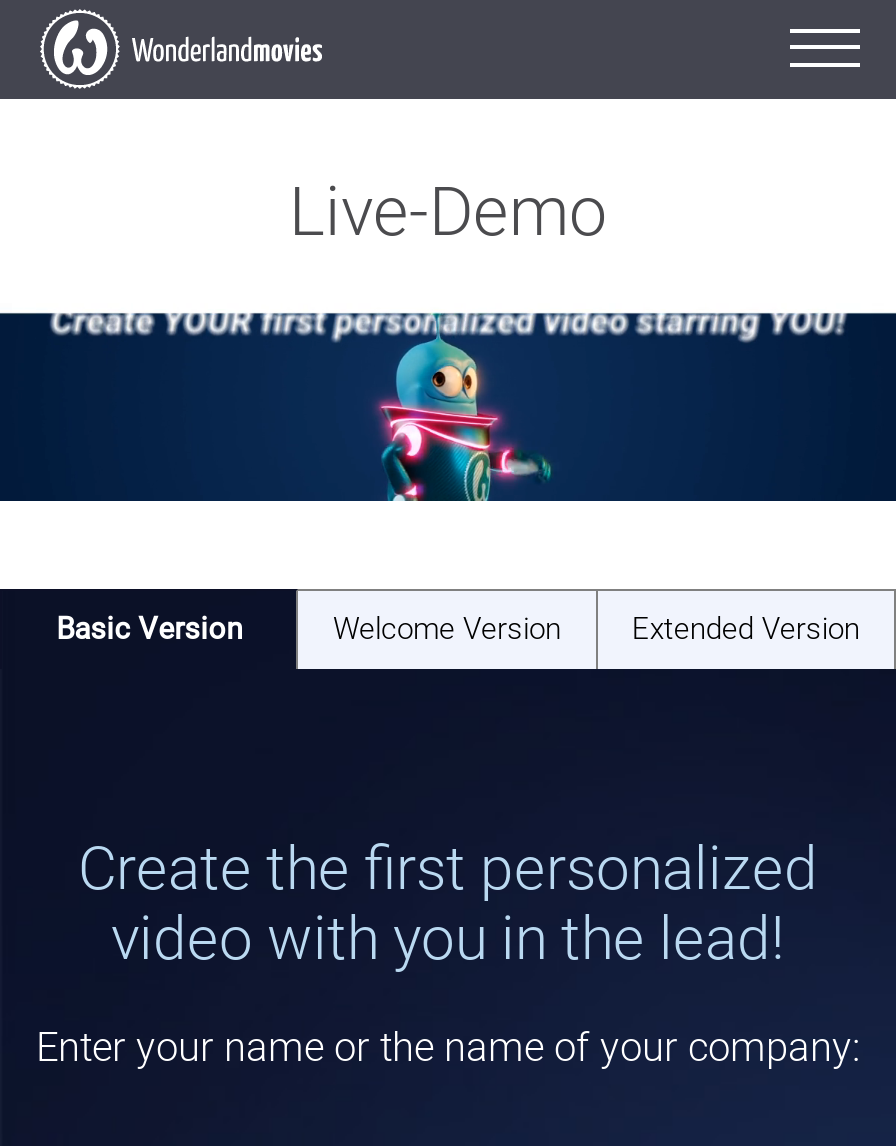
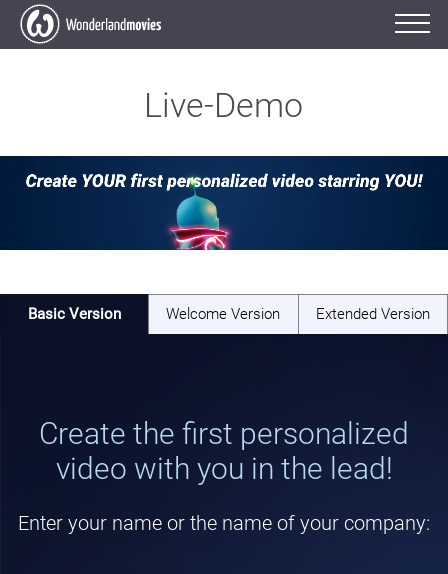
[50,311,848,503] [image] -> [25,156,424,251] [image]

